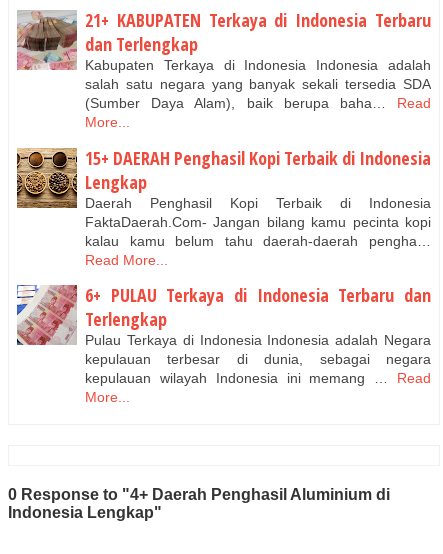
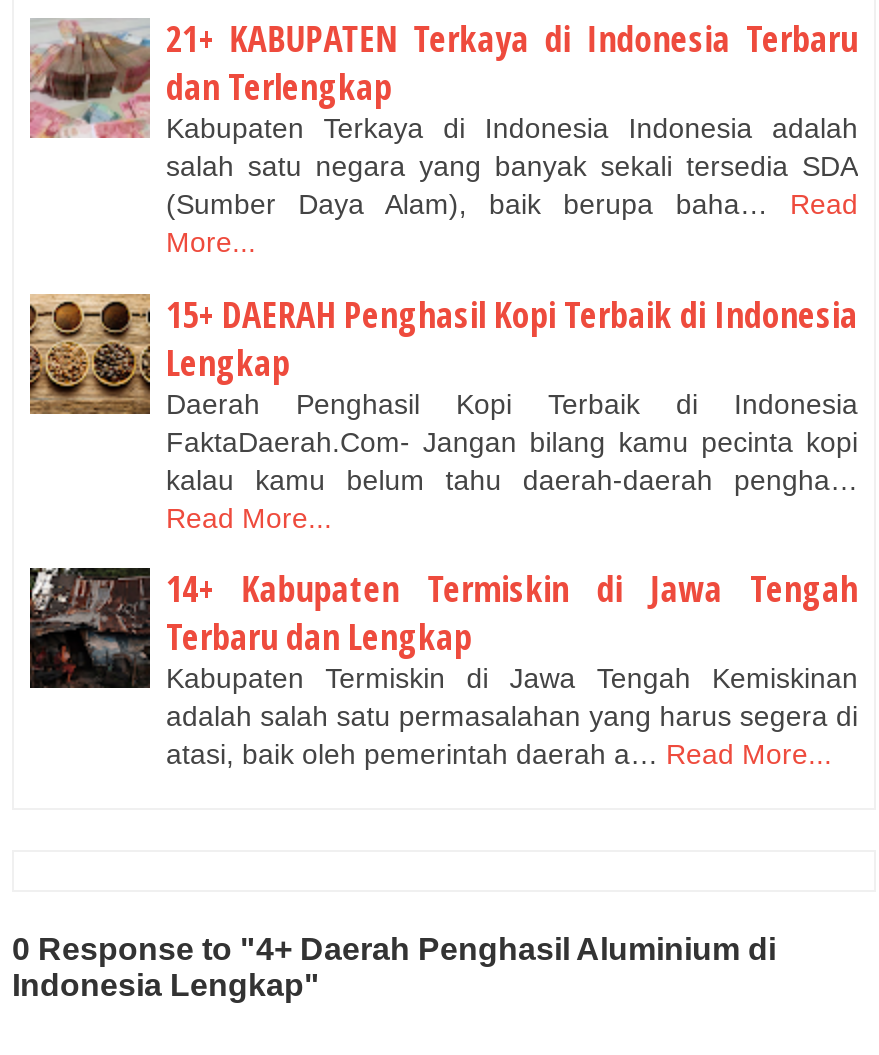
[16,283,431,405] [image] | 6+ PULAU Terkaya di Indonesia Terbaru dan | Terlengkap | Pulau Terkaya di Indonesia Indonesia adalah Negara | kepulauan terbesar di dunia, sebagai negara | kepulauan wilayah Indonesia ini memang … Read | More... -> [28,565,858,771] [image] | 14+ Kabupaten Termiskin di Jawa Tengah | Terbaru dan Lengkap | Kabupaten Termiskin di Jawa Tengah Kemiskinan | adalah salah satu permasalahan yang harus segera di | atasi, baik oleh pemerintah daerah a… Read More...

